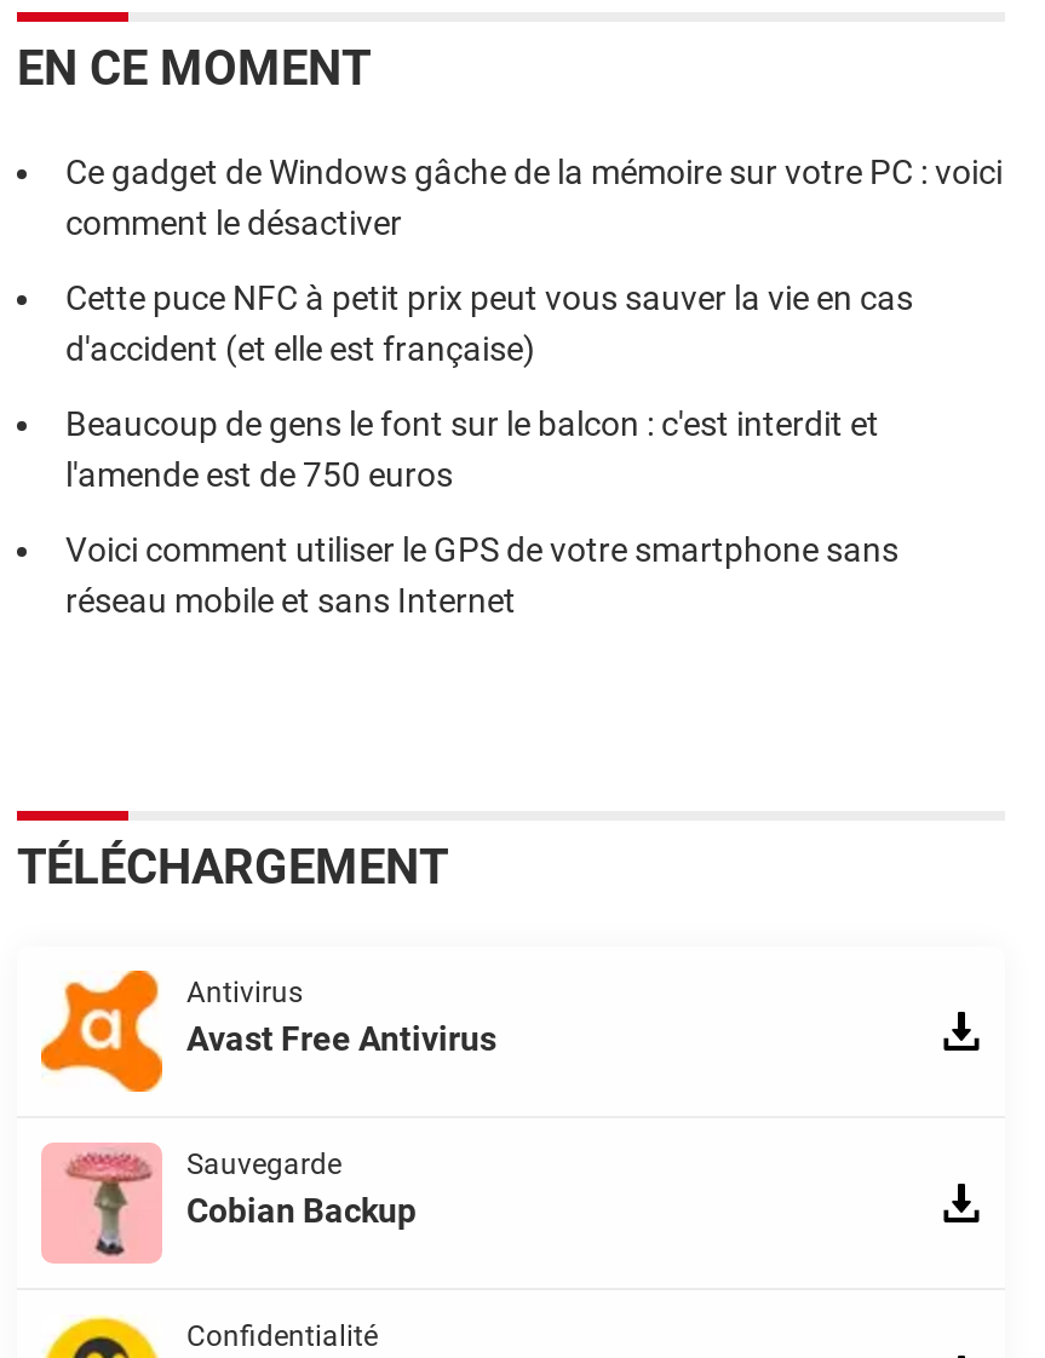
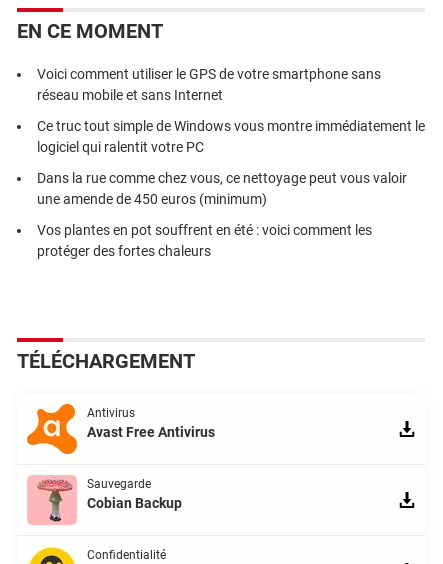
[65,153,1003,494] Ce gadget de Windows gâche de la mémoire sur votre PC : voici | comment le désactiver | Cette puce NFC à petit prix peut vous sauver la vie en cas | d'accident (et elle est française) | Beaucoup de gens le font sur le balcon : c'est interdit et | l'amende est de 750 euros -> none
moved [65,530,898,620] -> [37,66,381,103]: Voici comment utiliser le GPS de votre smartphone sans | réseau mobile et sans Internet
none -> [37,118,425,259] Ce truc tout simple de Windows vous montre immédiatement le | logiciel qui ralentit votre PC | Dans la rue comme chez vous, ce nettoyage peut vous valoir | une amende de 450 euros (minimum) | Vos plantes en pot souffrent en été : voici comment les | protéger des fortes chaleurs

